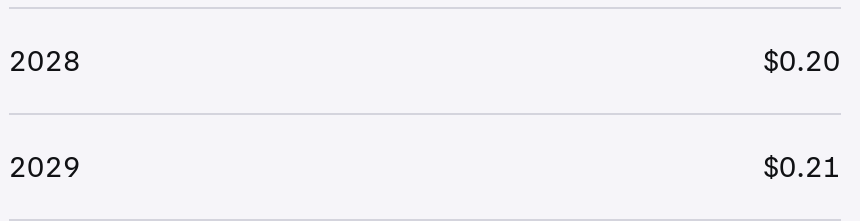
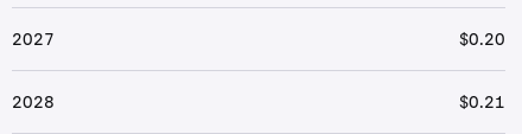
[9,43,81,79] 2028 -> [12,28,55,50] 2027
[9,149,81,185] 2029 -> [12,91,55,113] 2028

